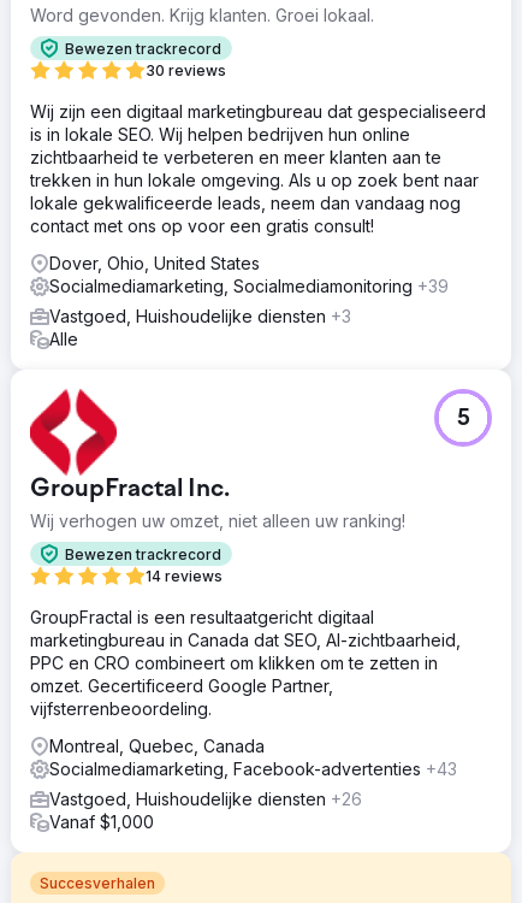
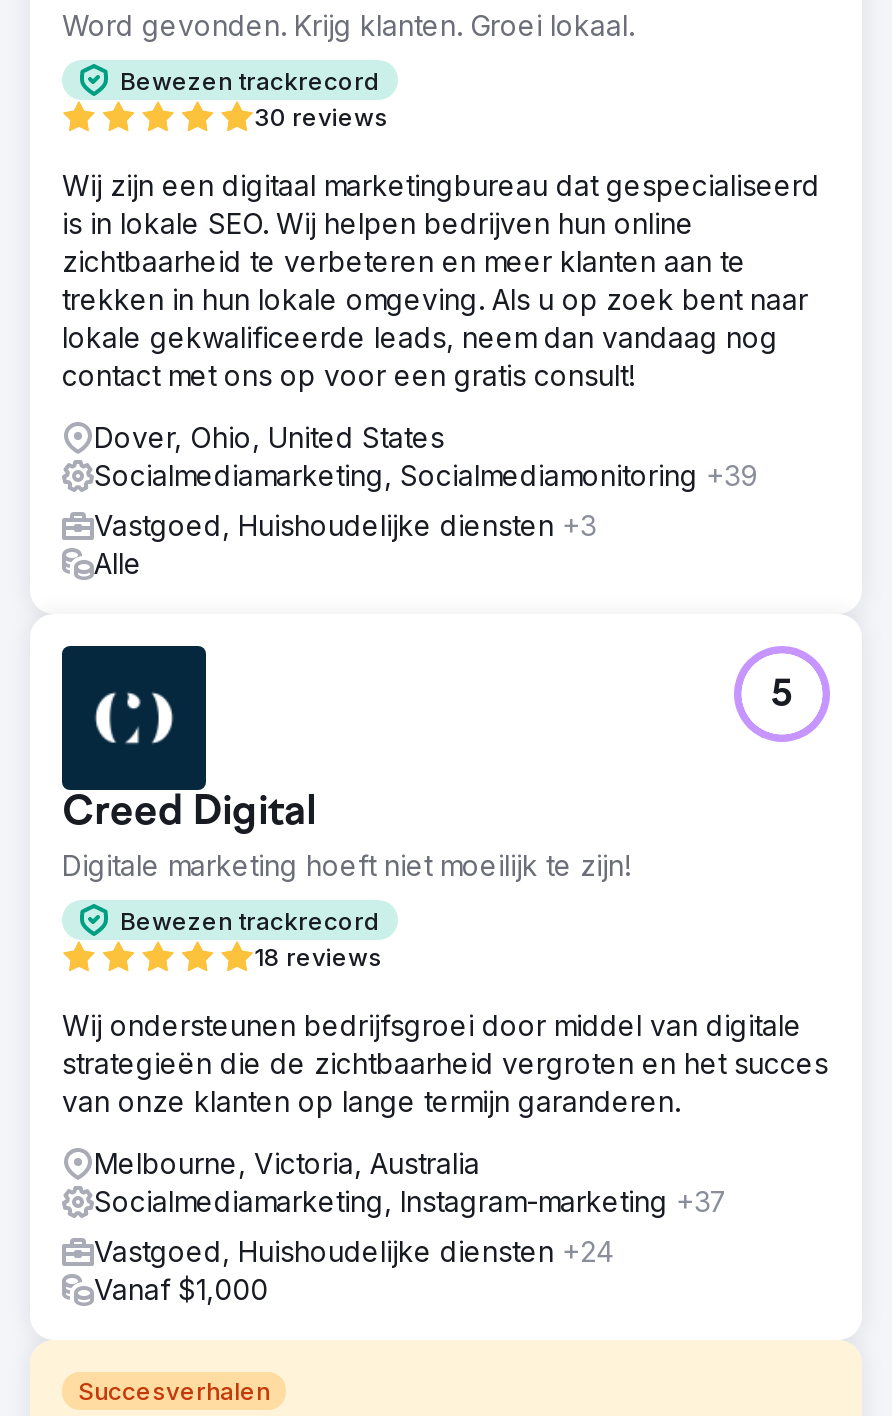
[29,389,405,531] [image] | GroupFractal Inc. | Wij verhogen uw omzet, niet alleen uw ranking! -> [60,644,630,882] [image] | Creed Digital | Digitale marketing hoeft niet moeilijk te zijn!
[146,567,223,585] 14 reviews -> [254,942,382,972] 18 reviews
[30,607,461,719] GroupFractal is een resultaatgericht digitaal | marketingbureau in Canada dat SEO, AI-zichtbaarheid, | PPC en CRO combineert om klikken om te zetten in | omzet. Gecertificeerd Google Partner, | vijfsterrenbeoordeling. -> [62,1008,828,1118] Wij ondersteunen bedrijfsgroei door middel van digitale | strategieën die de zichtbaarheid vergroten en het succes | van onze klanten op lange termijn garanderen.
[49,736,457,779] Montreal, Quebec, Canada | Socialmediamarketing, Facebook-advertenties +43 -> [94,1146,728,1218] Melbourne, Victoria, Australia | Socialmediamarketing, Instagram-marketing +37
[49,789,362,809] Vastgoed, Huishoudelijke diensten +26 -> [94,1234,614,1268] Vastgoed, Huishoudelijke diensten +24

